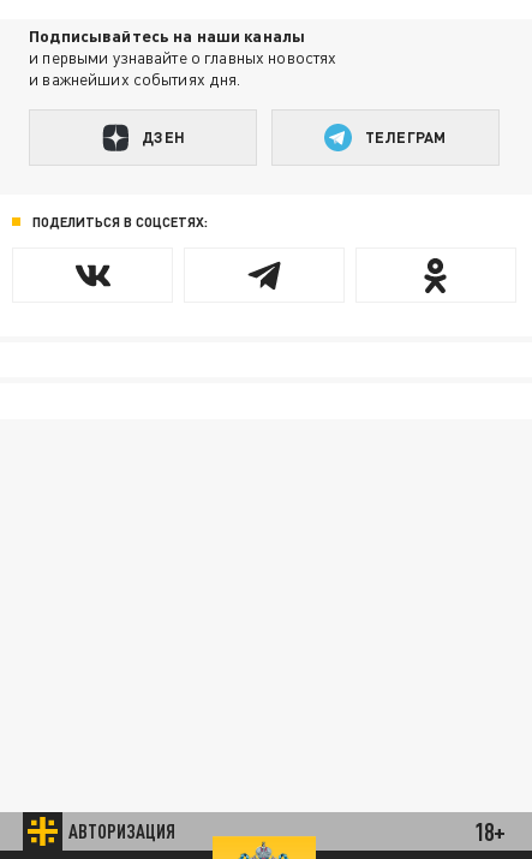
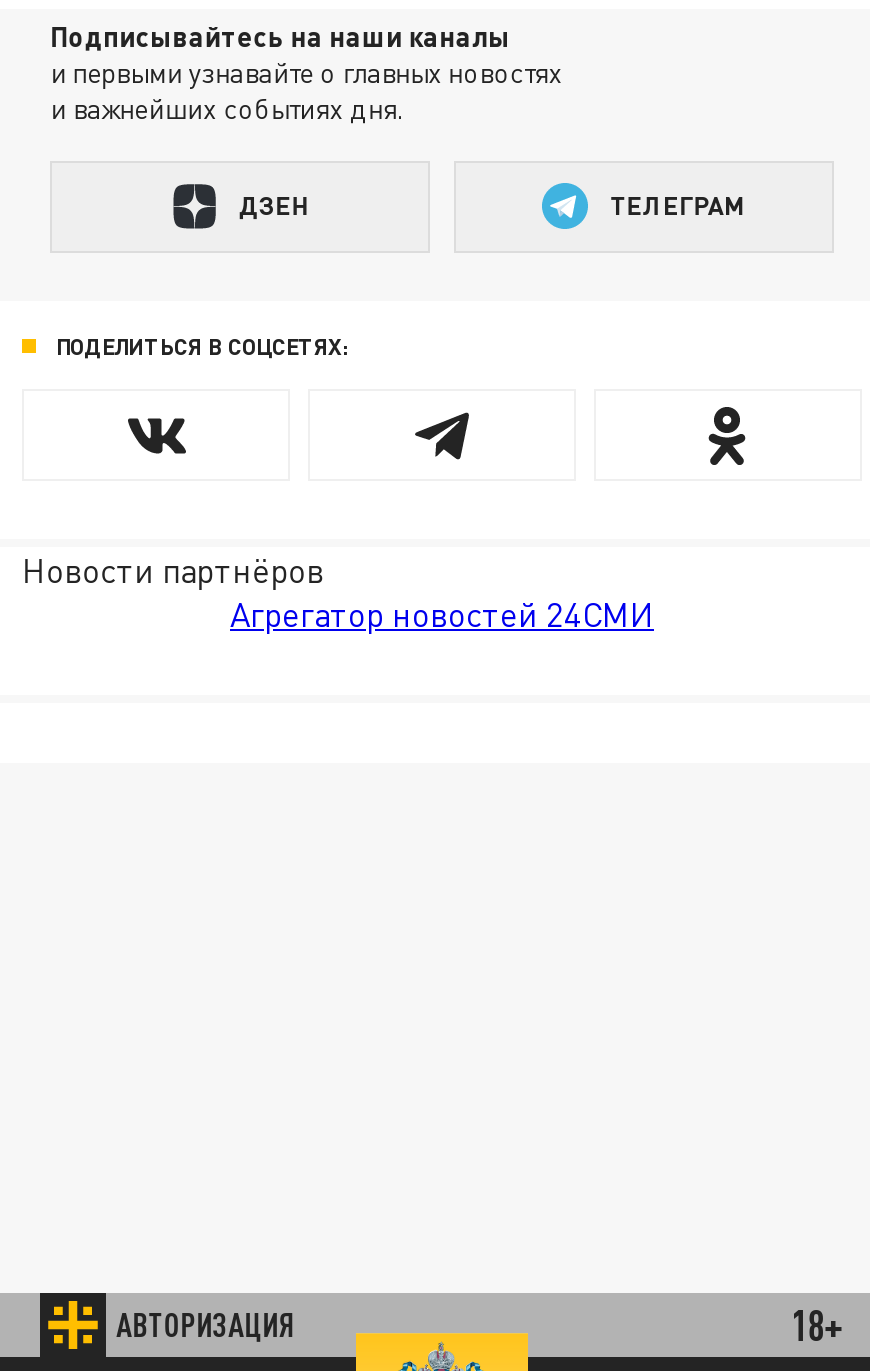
none -> [22,550,654,636] Новости партнёров | Агрегатор новостей 24СМИ

